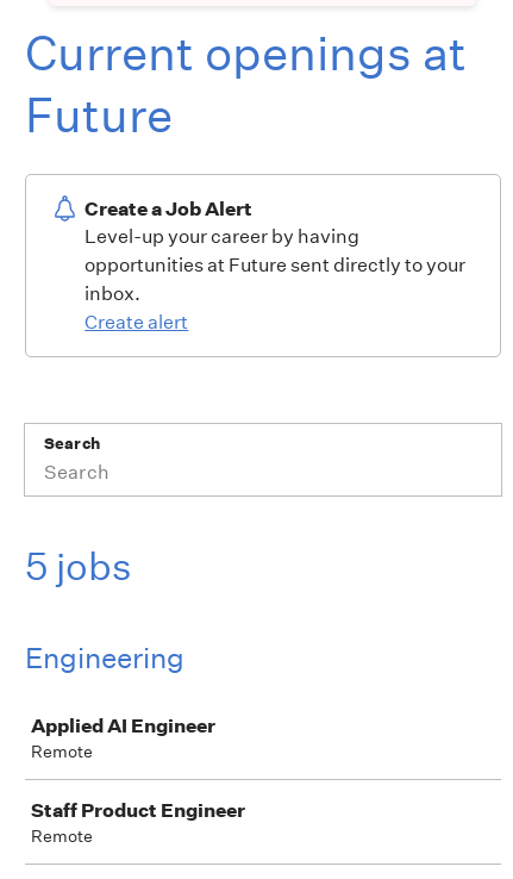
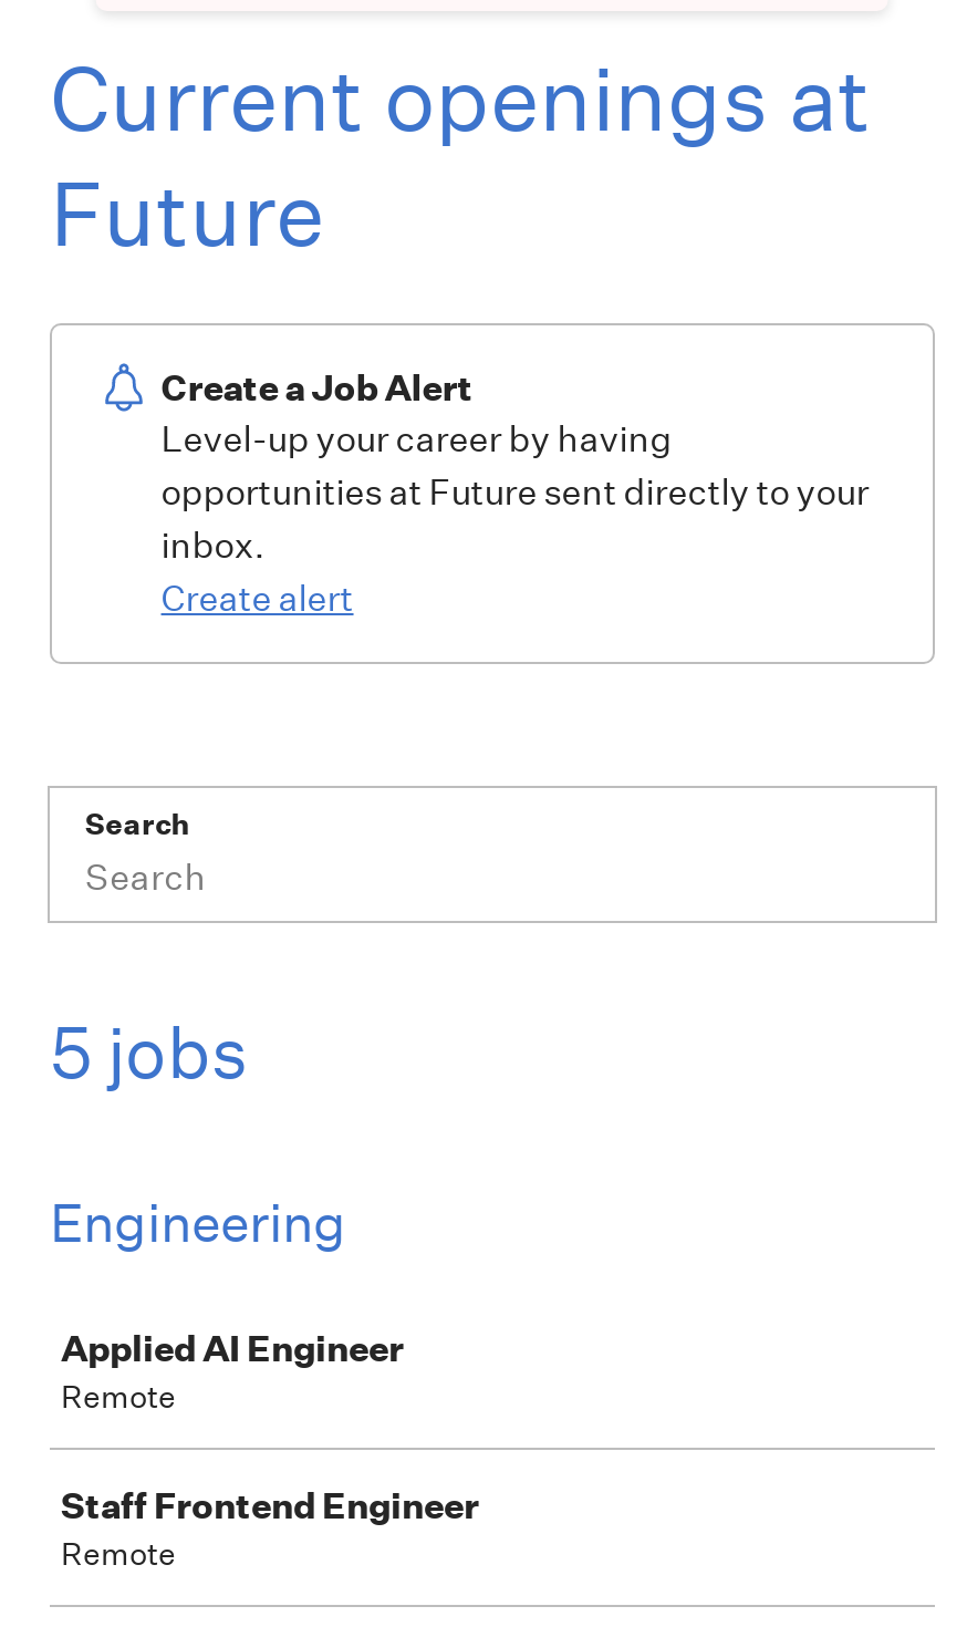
[31,798,245,822] Staff Product Engineer -> [61,1483,479,1527] Staff Frontend Engineer

